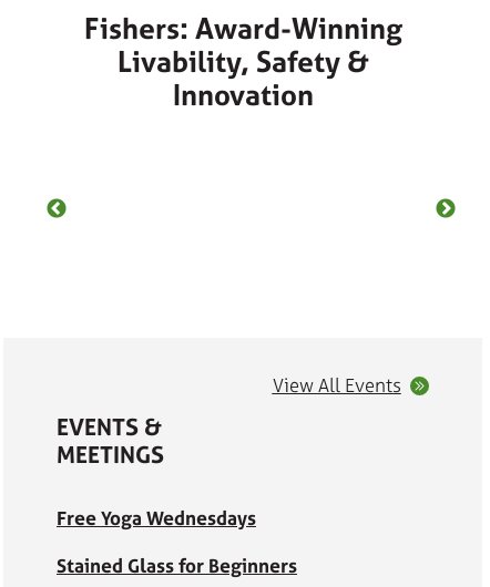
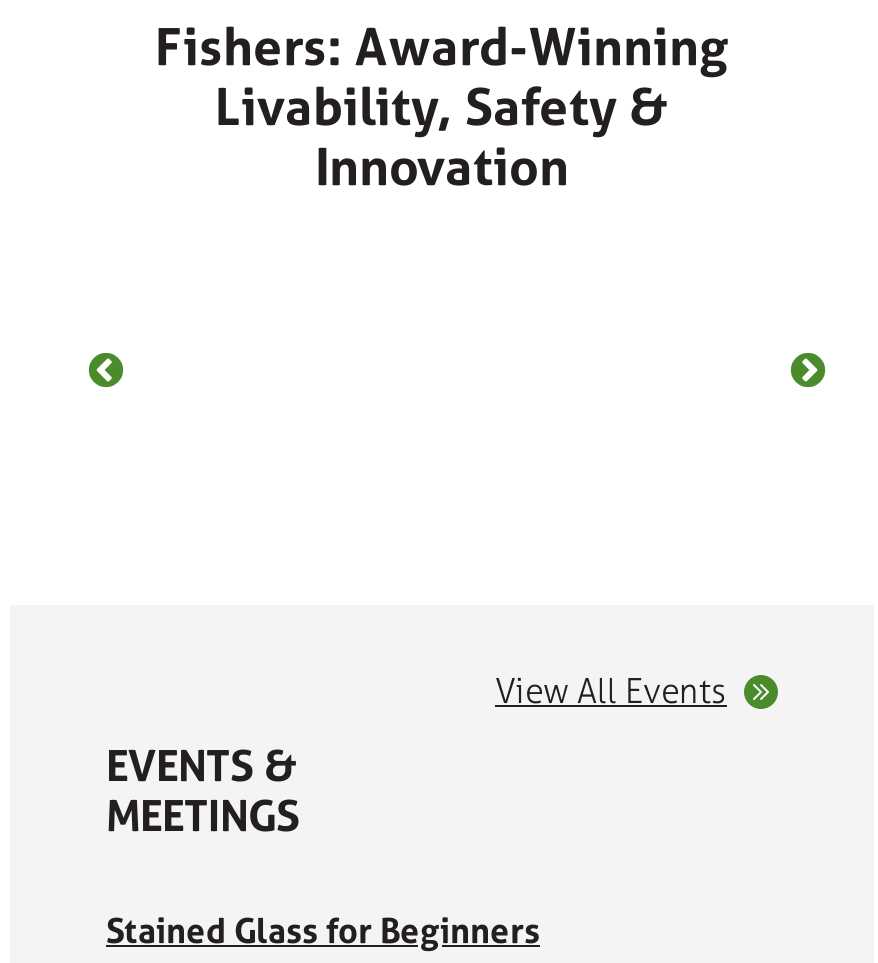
[57,506,256,531] Free Yoga Wednesdays -> none

